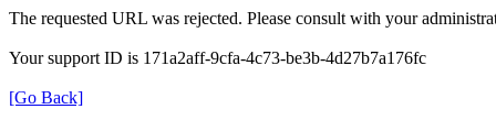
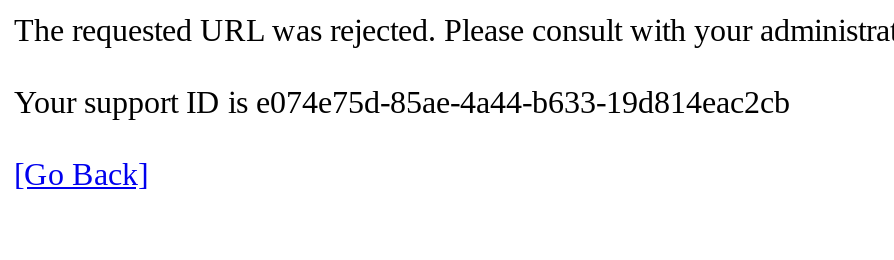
[9,48,426,67] Your support ID is 171a2aff-9cfa-4c73-be3b-4d27b7a176fc -> [14,85,790,119] Your support ID is e074e75d-85ae-4a44-b633-19d814eac2cb

